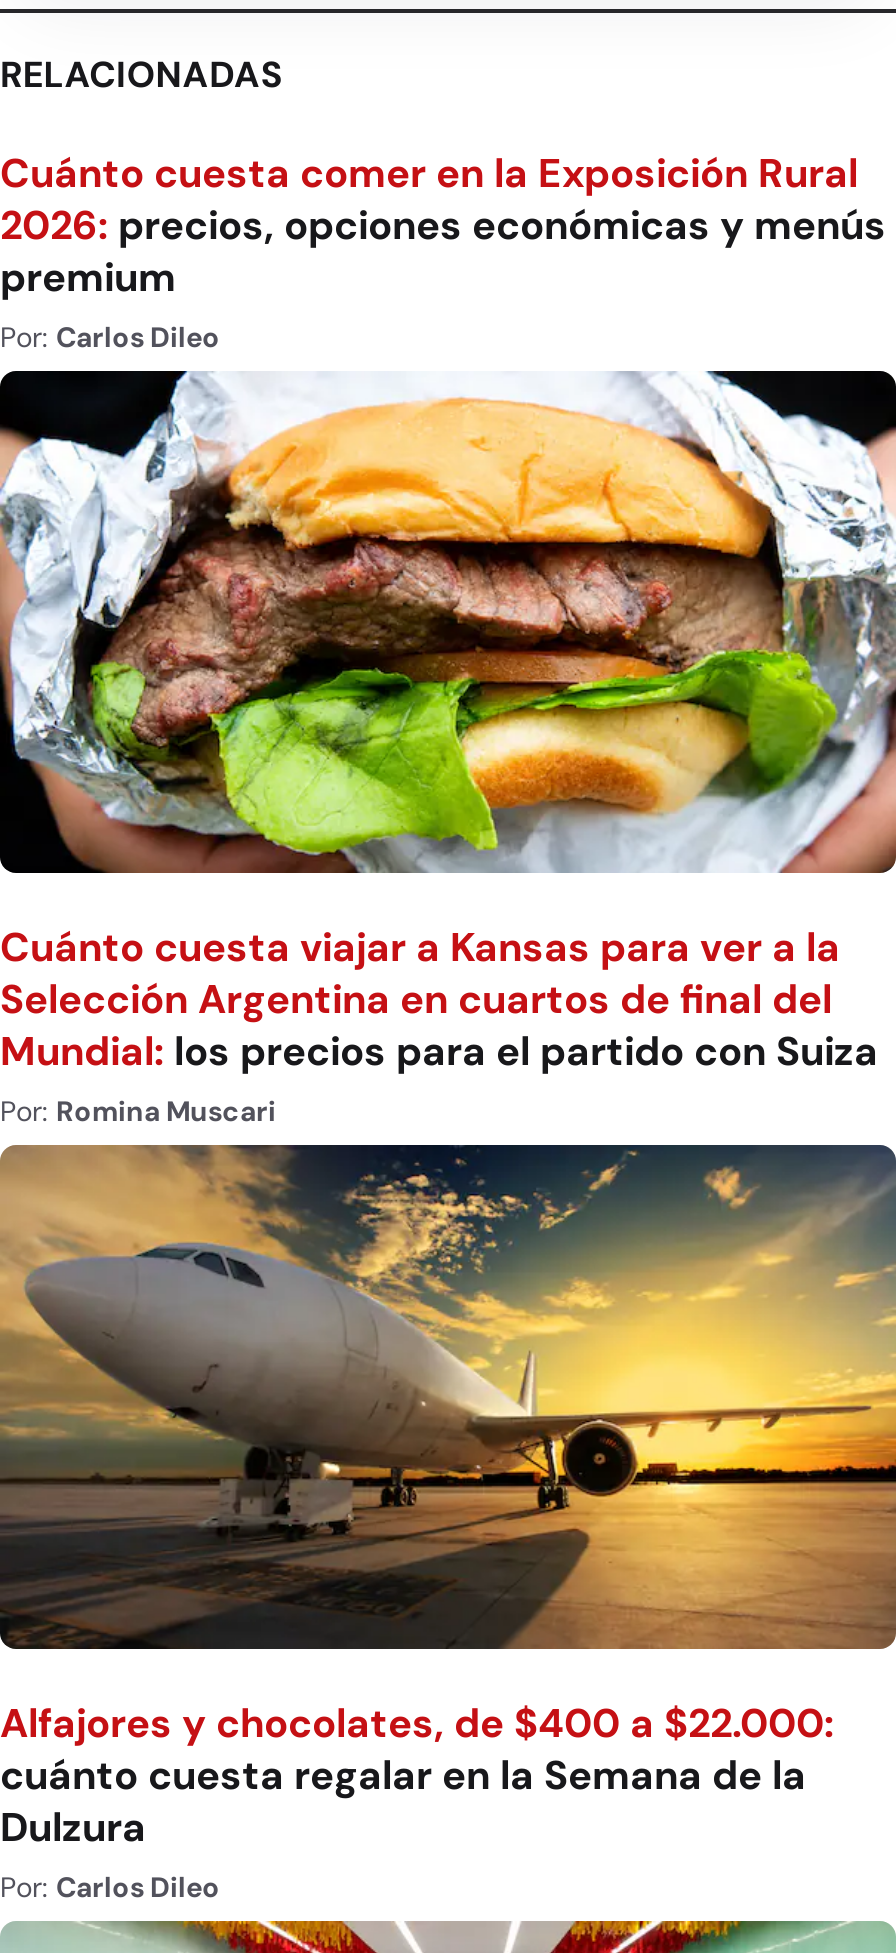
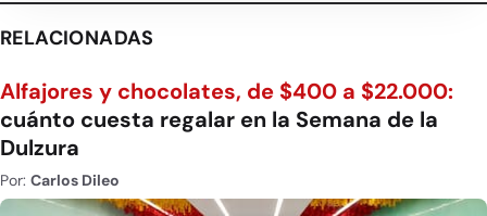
[0,146,886,354] Cuánto cuesta comer en la Exposición Rural | 2026: precios, opciones económicas y menús | premium | Por: Carlos Dileo -> none
[0,370,890,1129] [image] | Cuánto cuesta viajar a Kansas para ver a la | Selección Argentina en cuartos de final del | Mundial: los precios para el partido con Suiza | Por: Romina Muscari -> none
[6,1144,890,1652] [image] -> none

